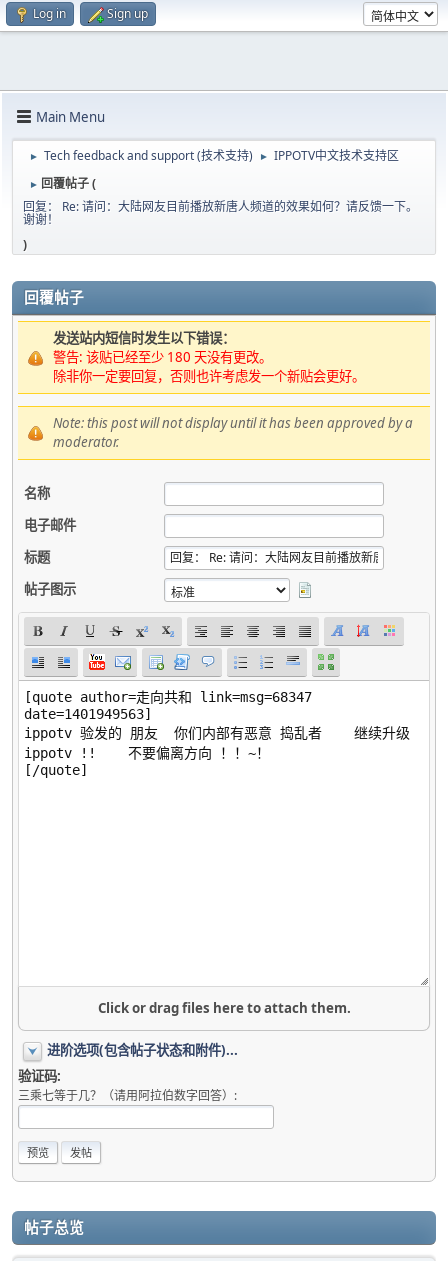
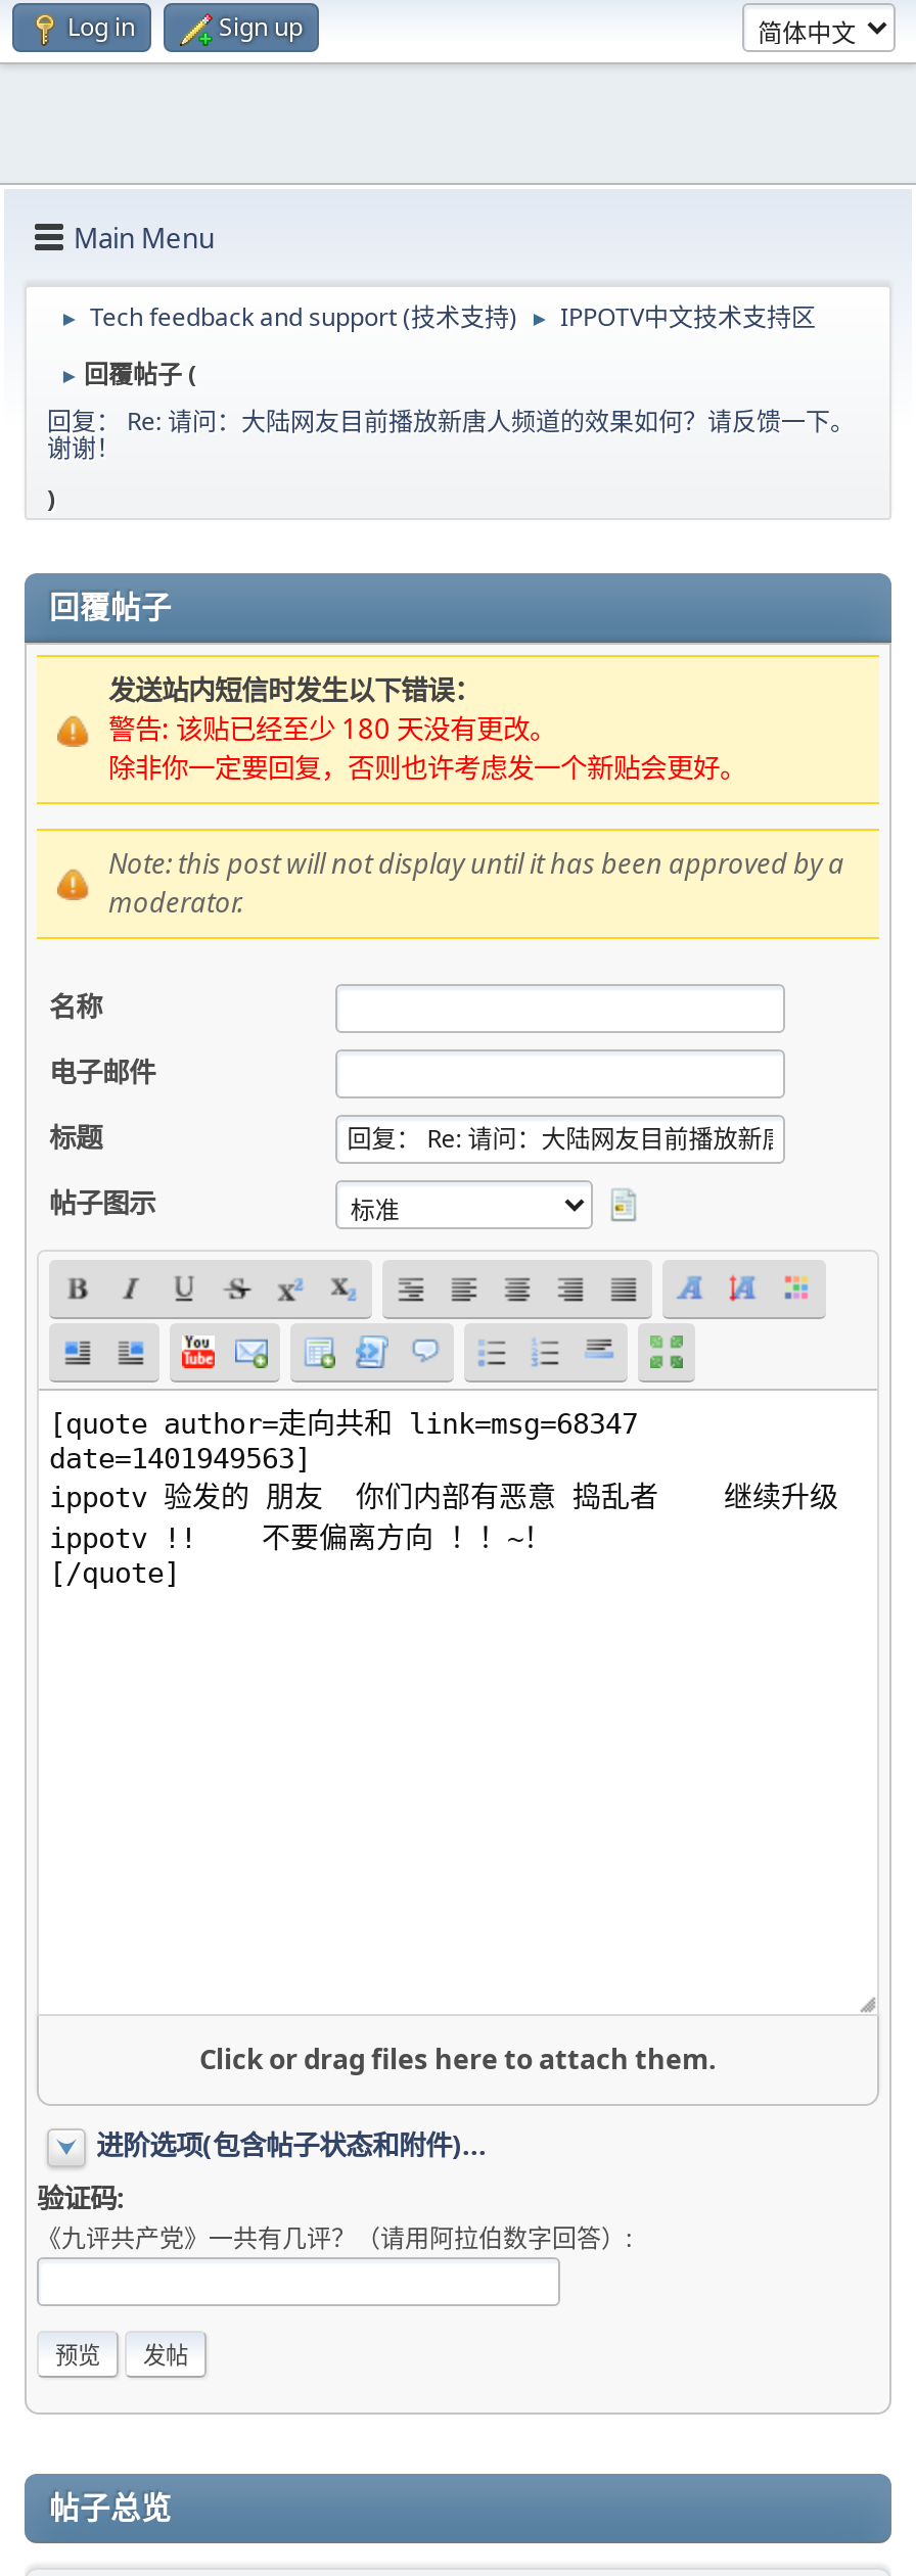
[18,1087,237,1104] 三乘七等于几？（请用阿拉伯数字回答）: -> [37,2220,632,2255] 《九评共产党》一共有几评？（请用阿拉伯数字回答）:

